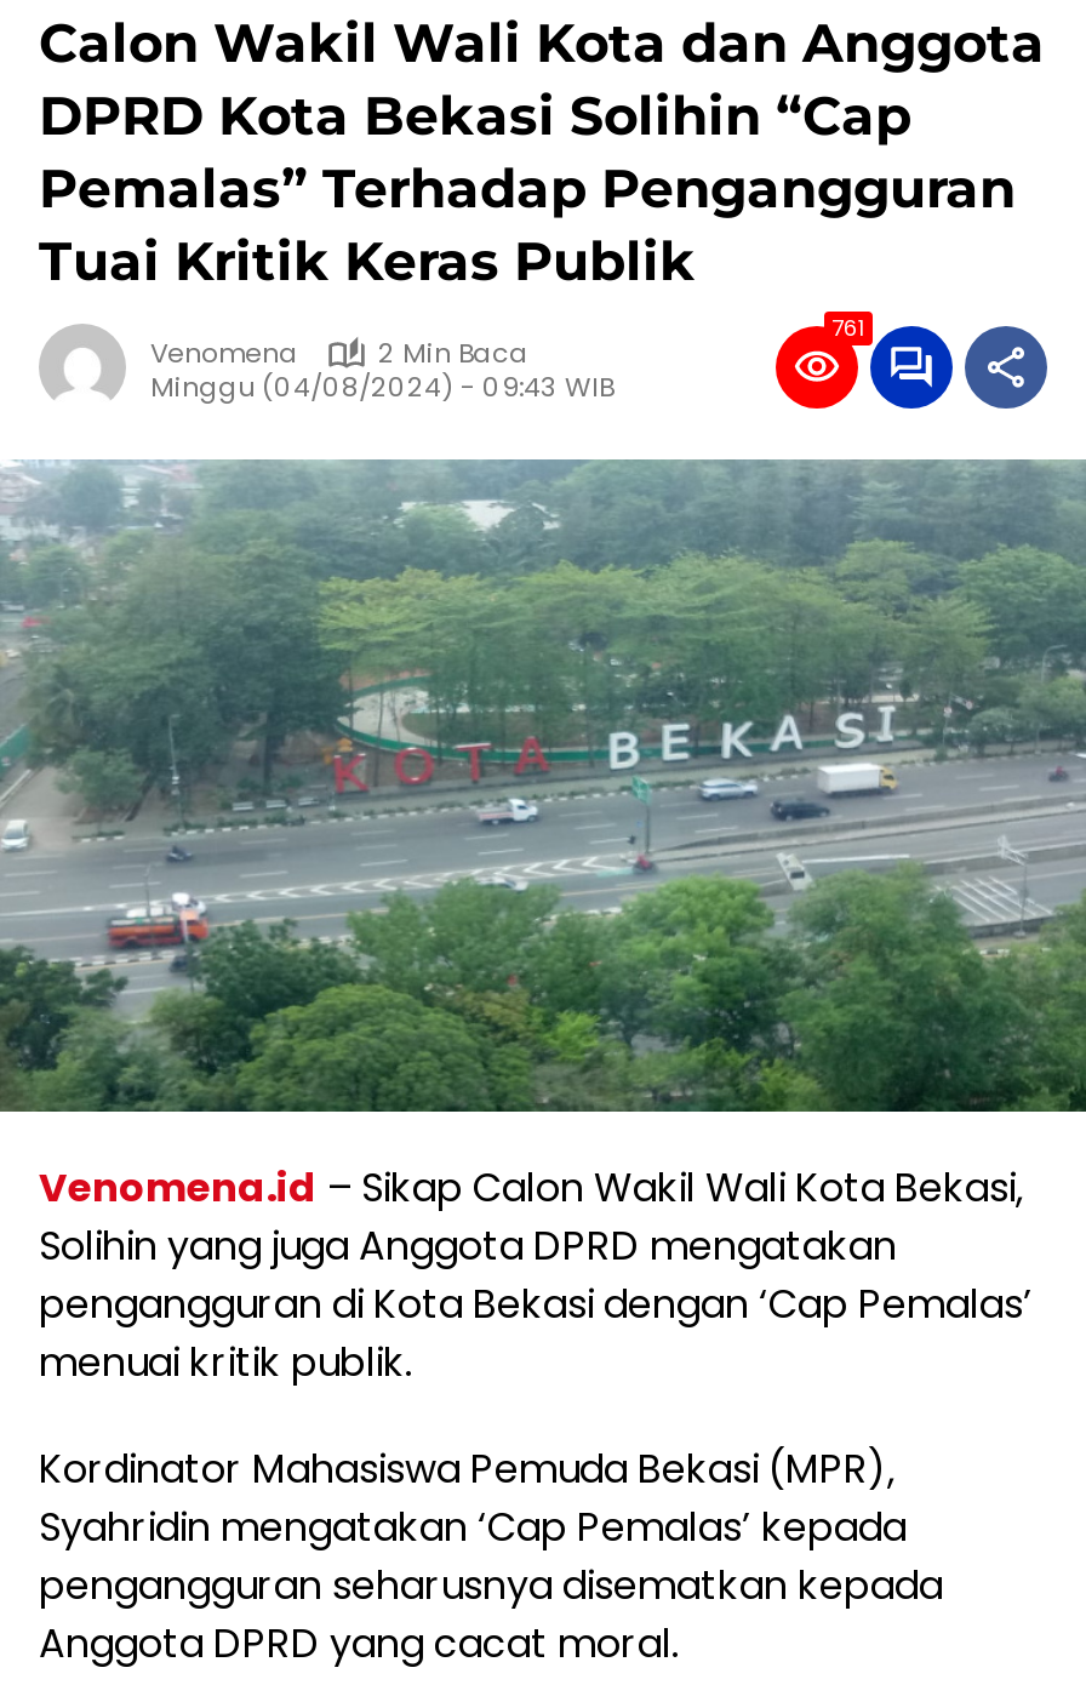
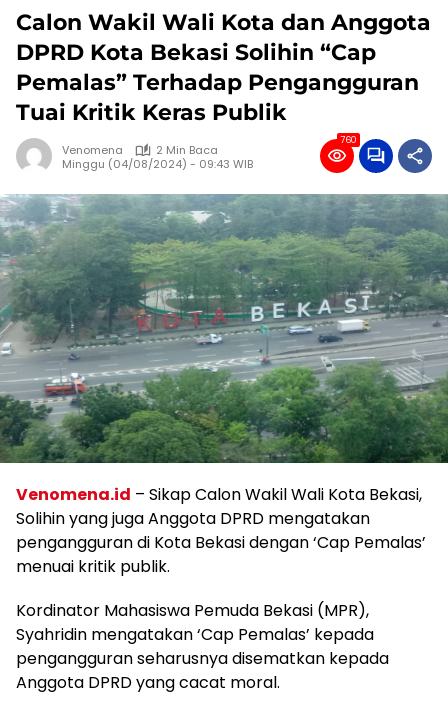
[831,314,865,343] 761 -> [340,134,357,146] 760

